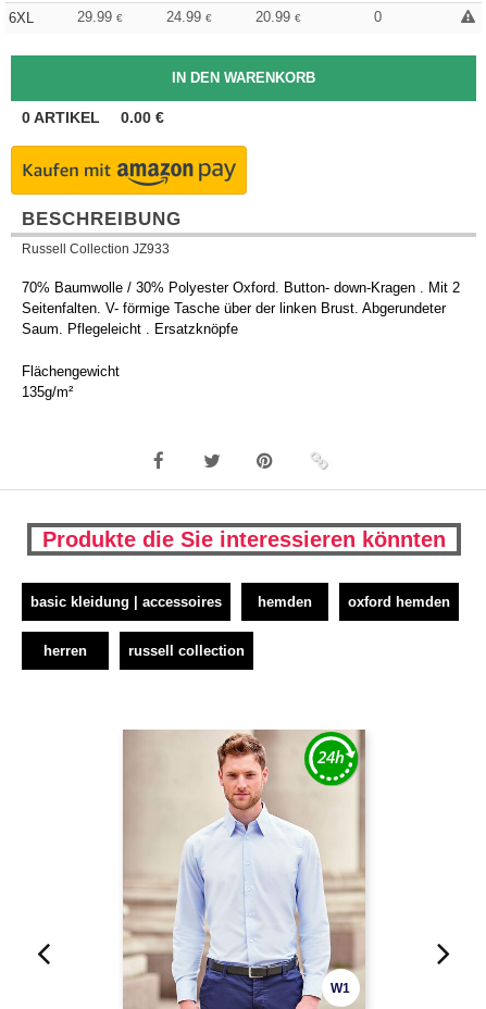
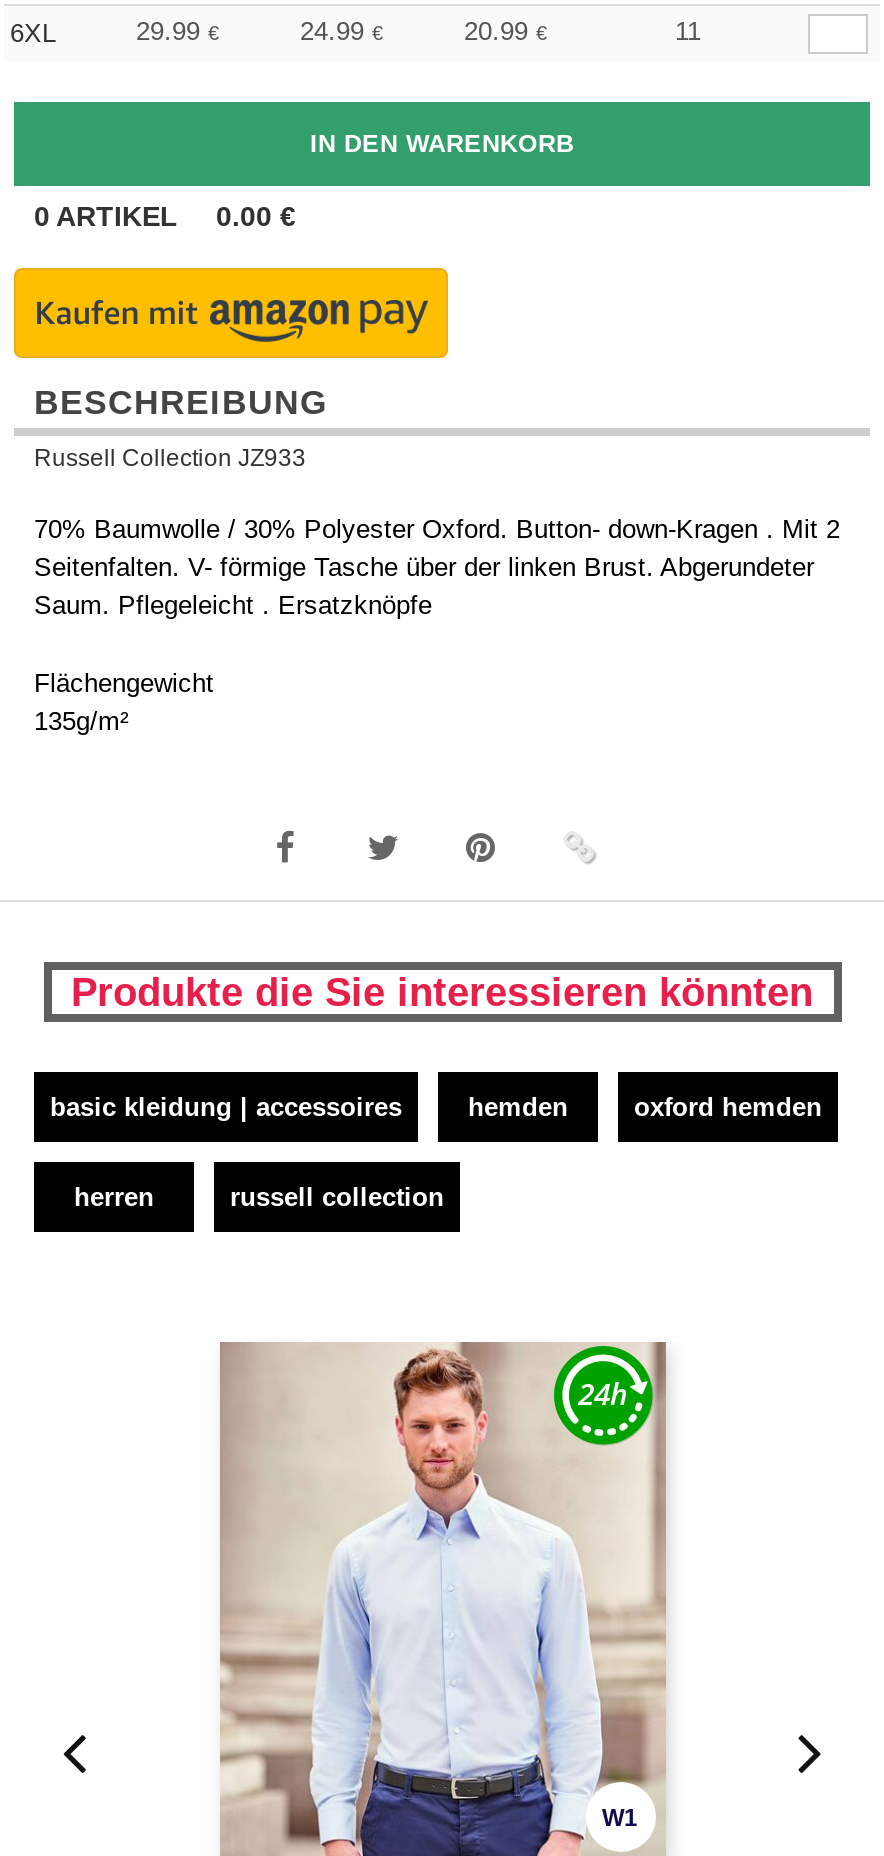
[373,9,381,25] 0 -> [675,16,701,46] 11

